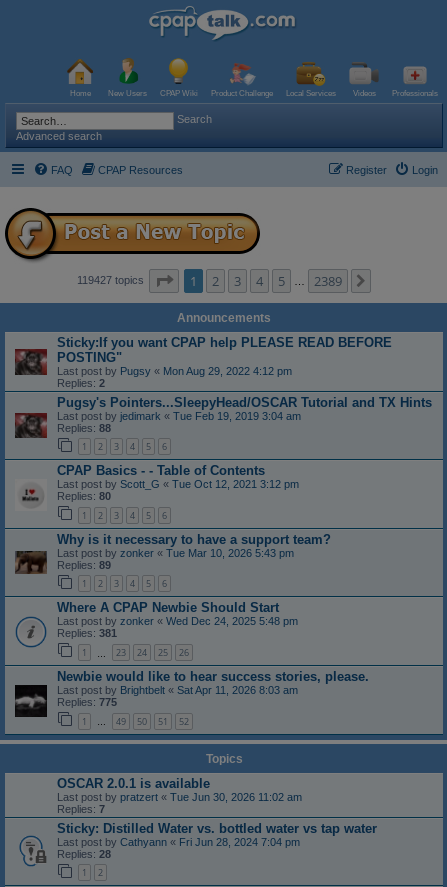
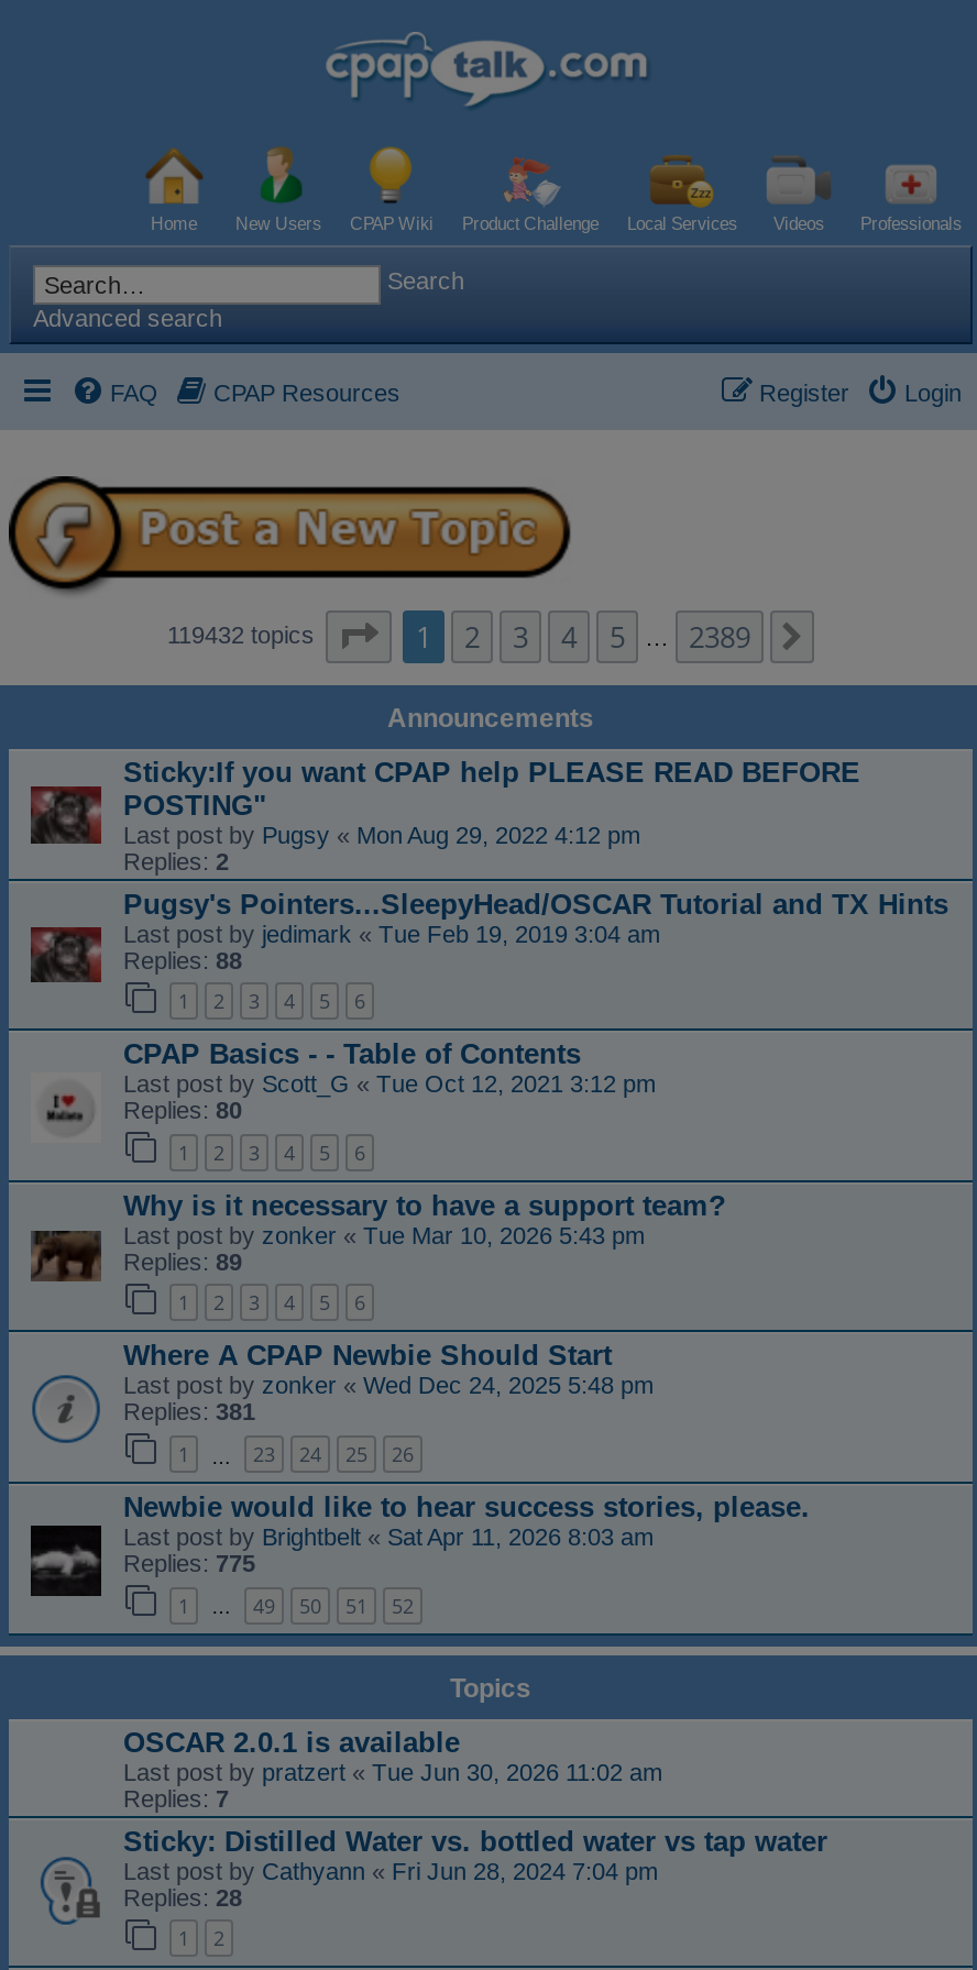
[77,273,147,285] 119427 topics -> [167,620,321,647] 119432 topics

